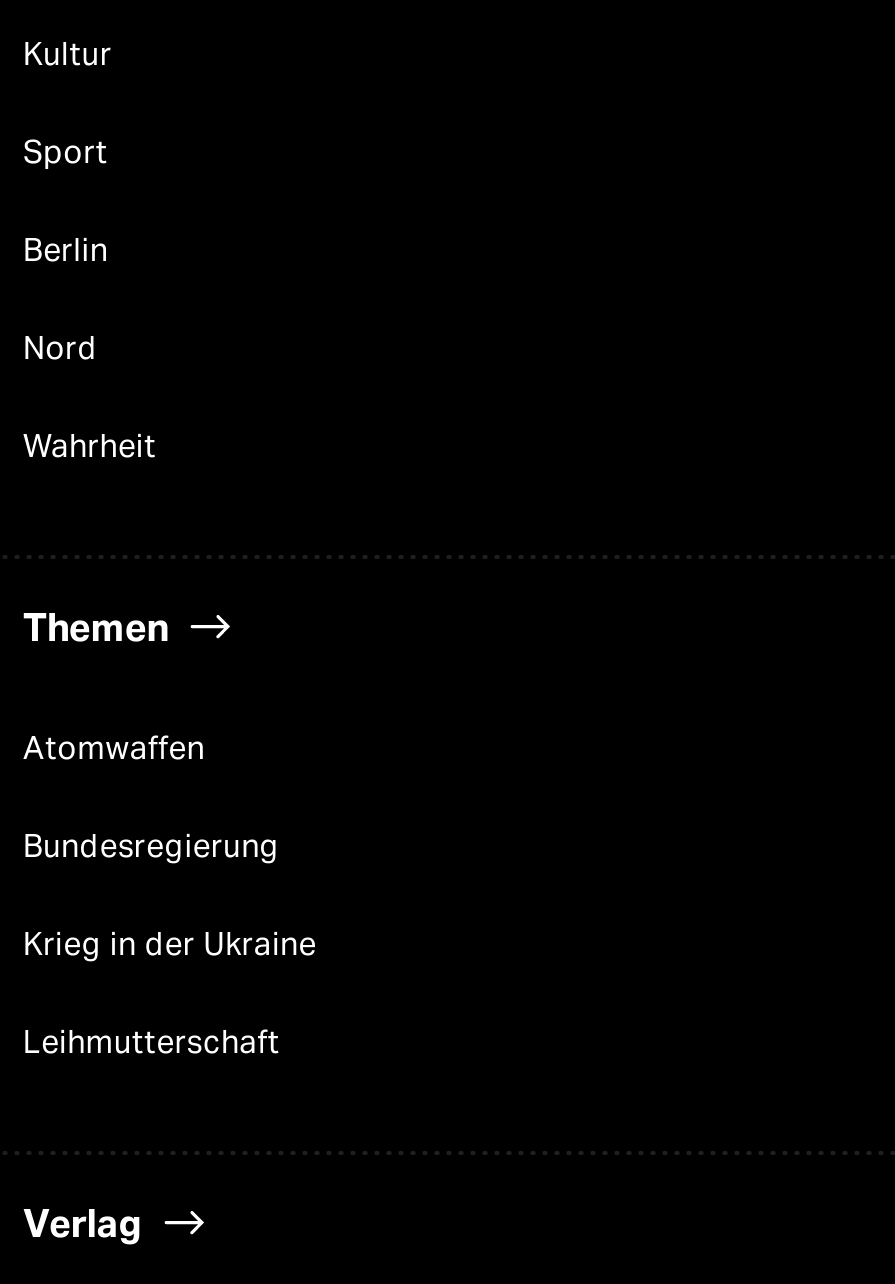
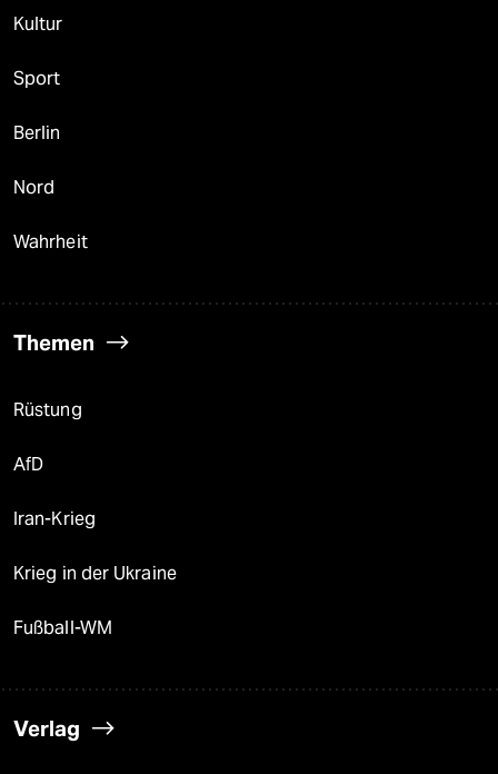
[23,729,280,865] Atomwaffen | Bundesregierung -> [13,399,95,529] Rüstung | AfD | Iran-Krieg
[23,1023,280,1061] Leihmutterschaft -> [13,617,112,638] Fußball-WM

